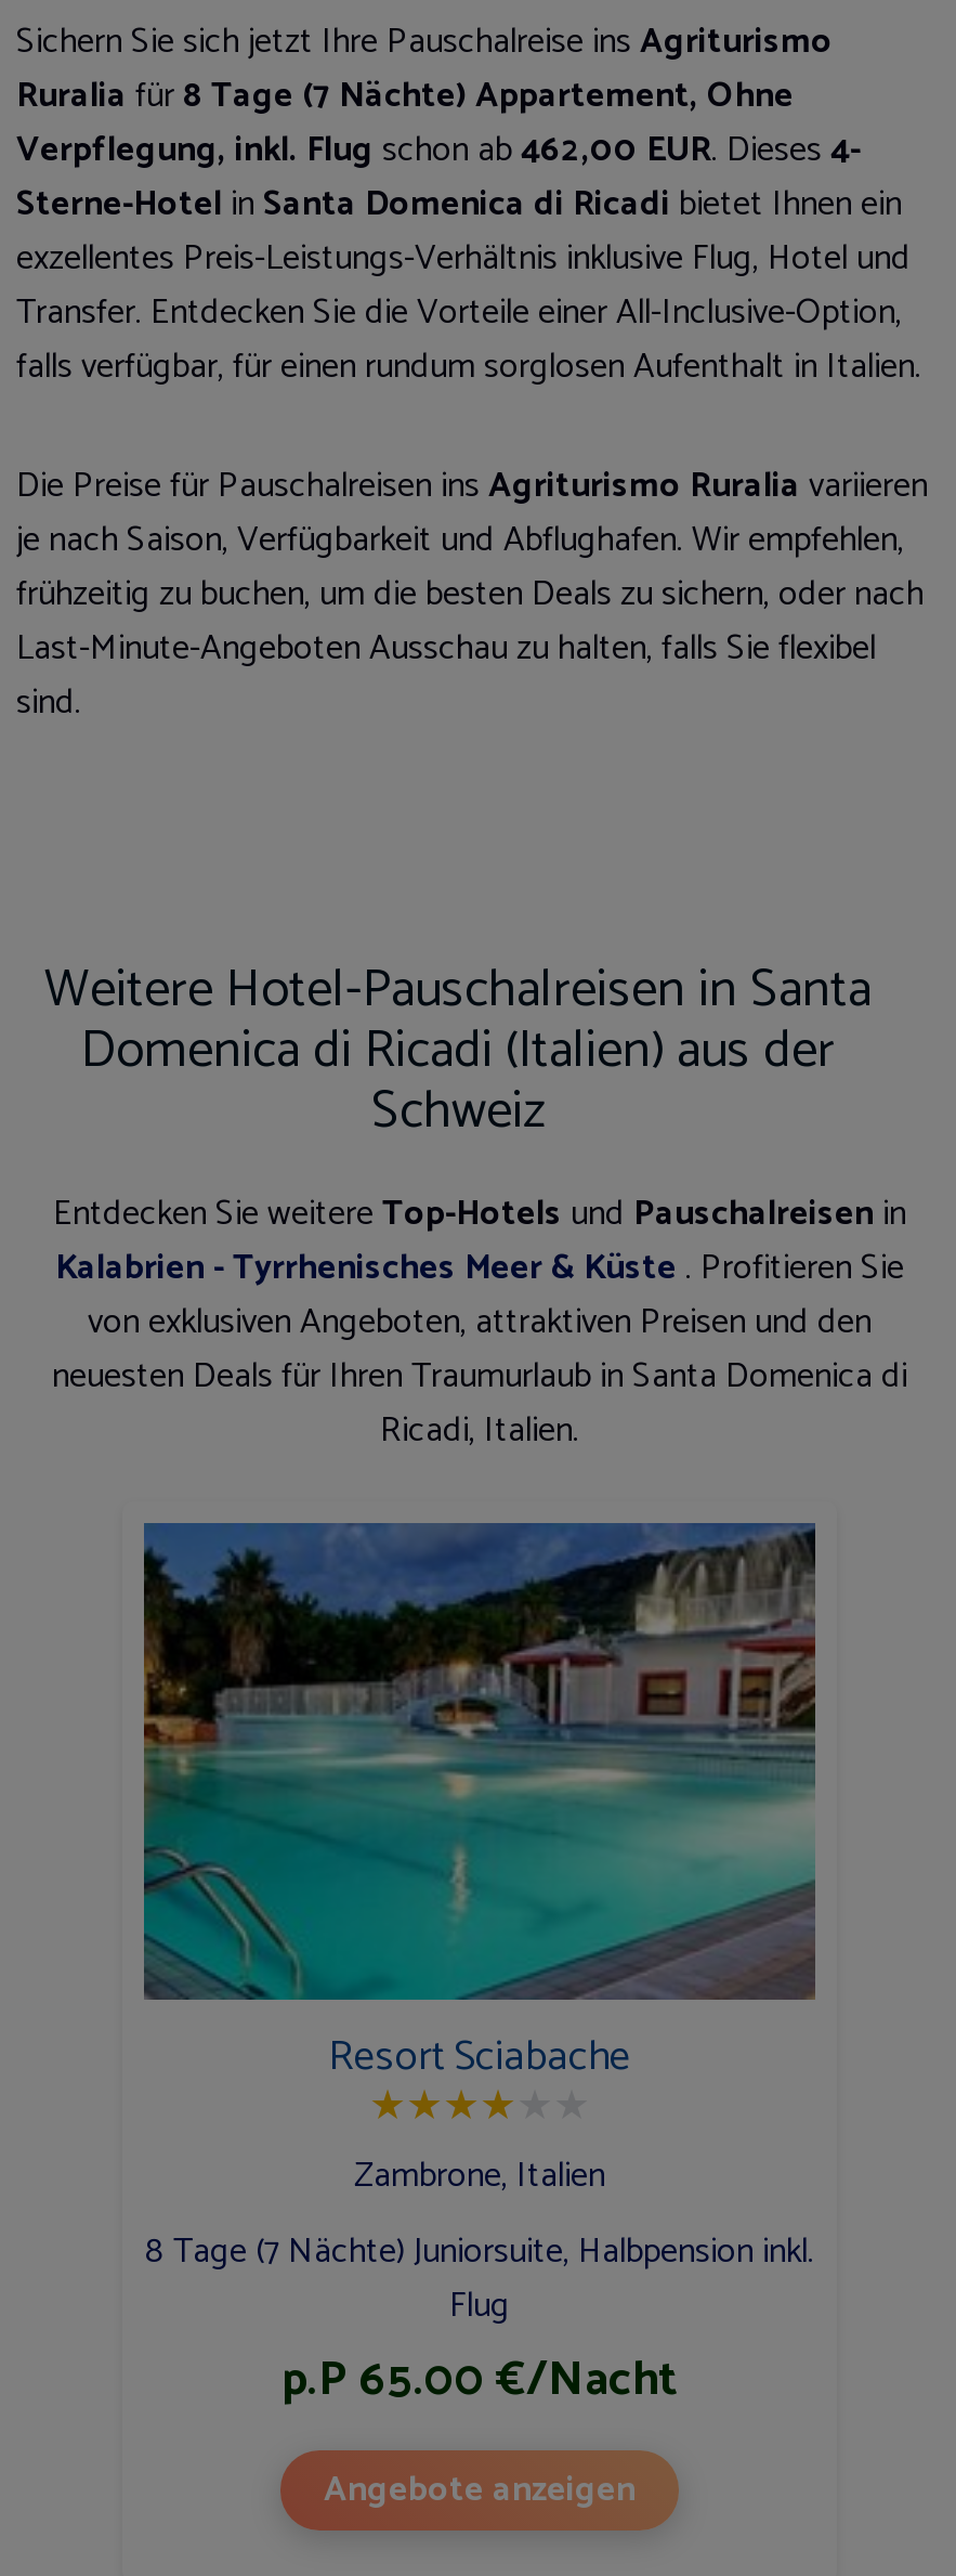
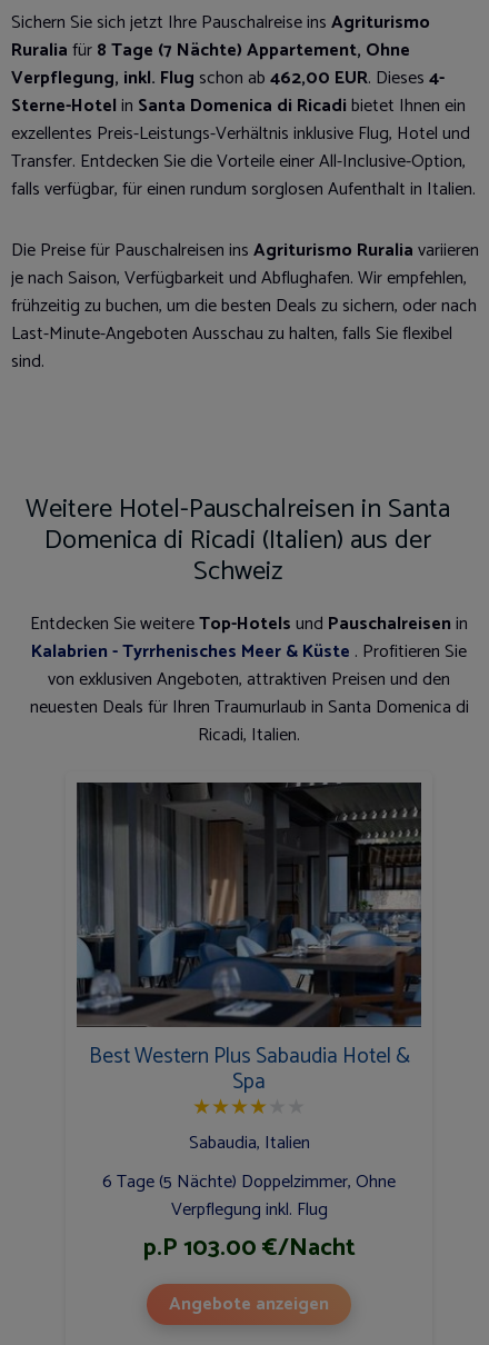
[142,1521,817,2090] [image] | Resort Sciabache -> [76,781,422,1099] [image] | Best Western Plus Sabaudia Hotel & | Spa
[145,2146,814,2419] Zambrone, Italien | 8 Tage (7 Nächte) Juniorsuite, Halbpension inkl. | Flug | p.P 65.00 €/Nacht -> [102,1128,396,1268] Sabaudia, Italien | 6 Tage (5 Nächte) Doppelzimmer, Ohne | Verpflegung inkl. Flug | p.P 103.00 €/Nacht

